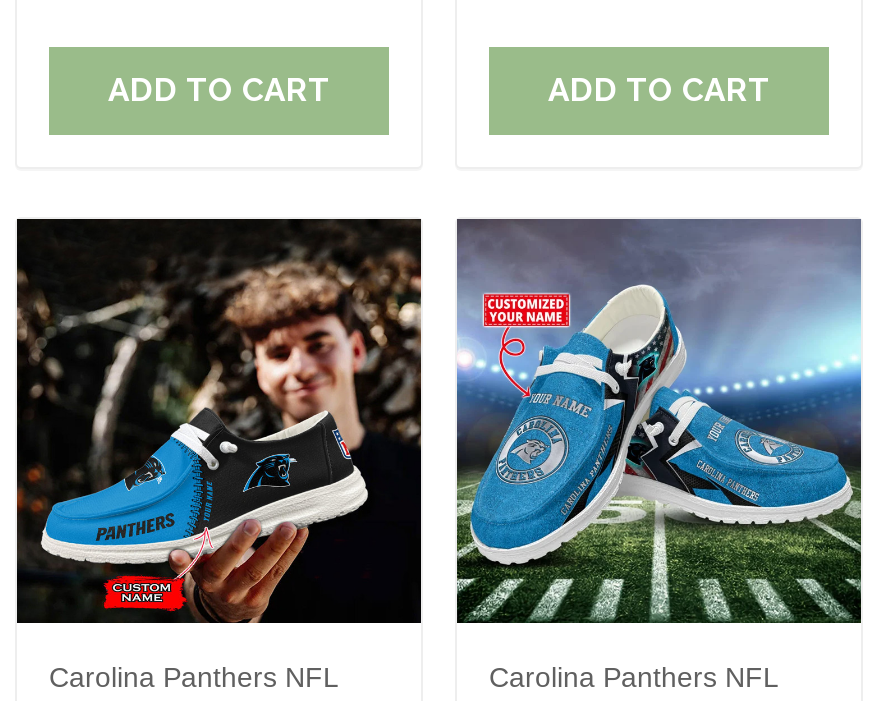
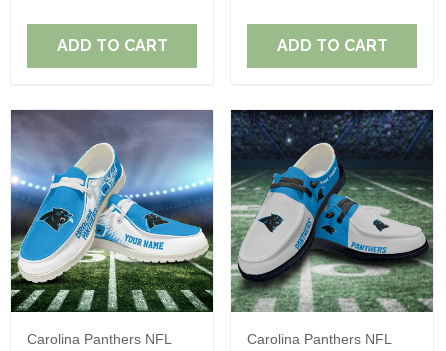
[15,217,423,625] [image] -> [10,109,214,313] [image]
[455,217,863,625] [image] -> [230,109,434,313] [image]

